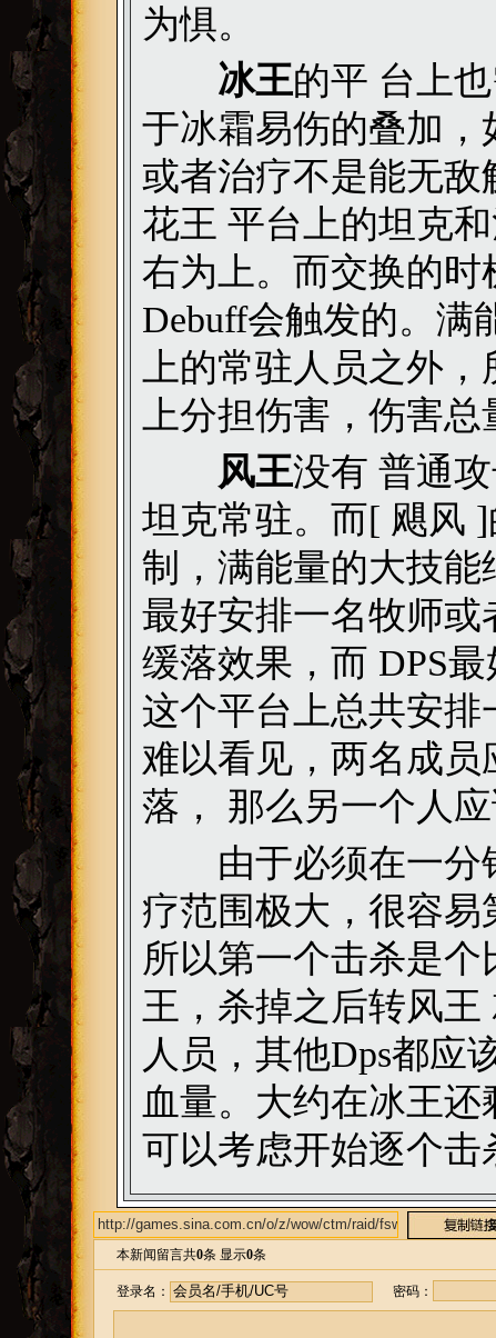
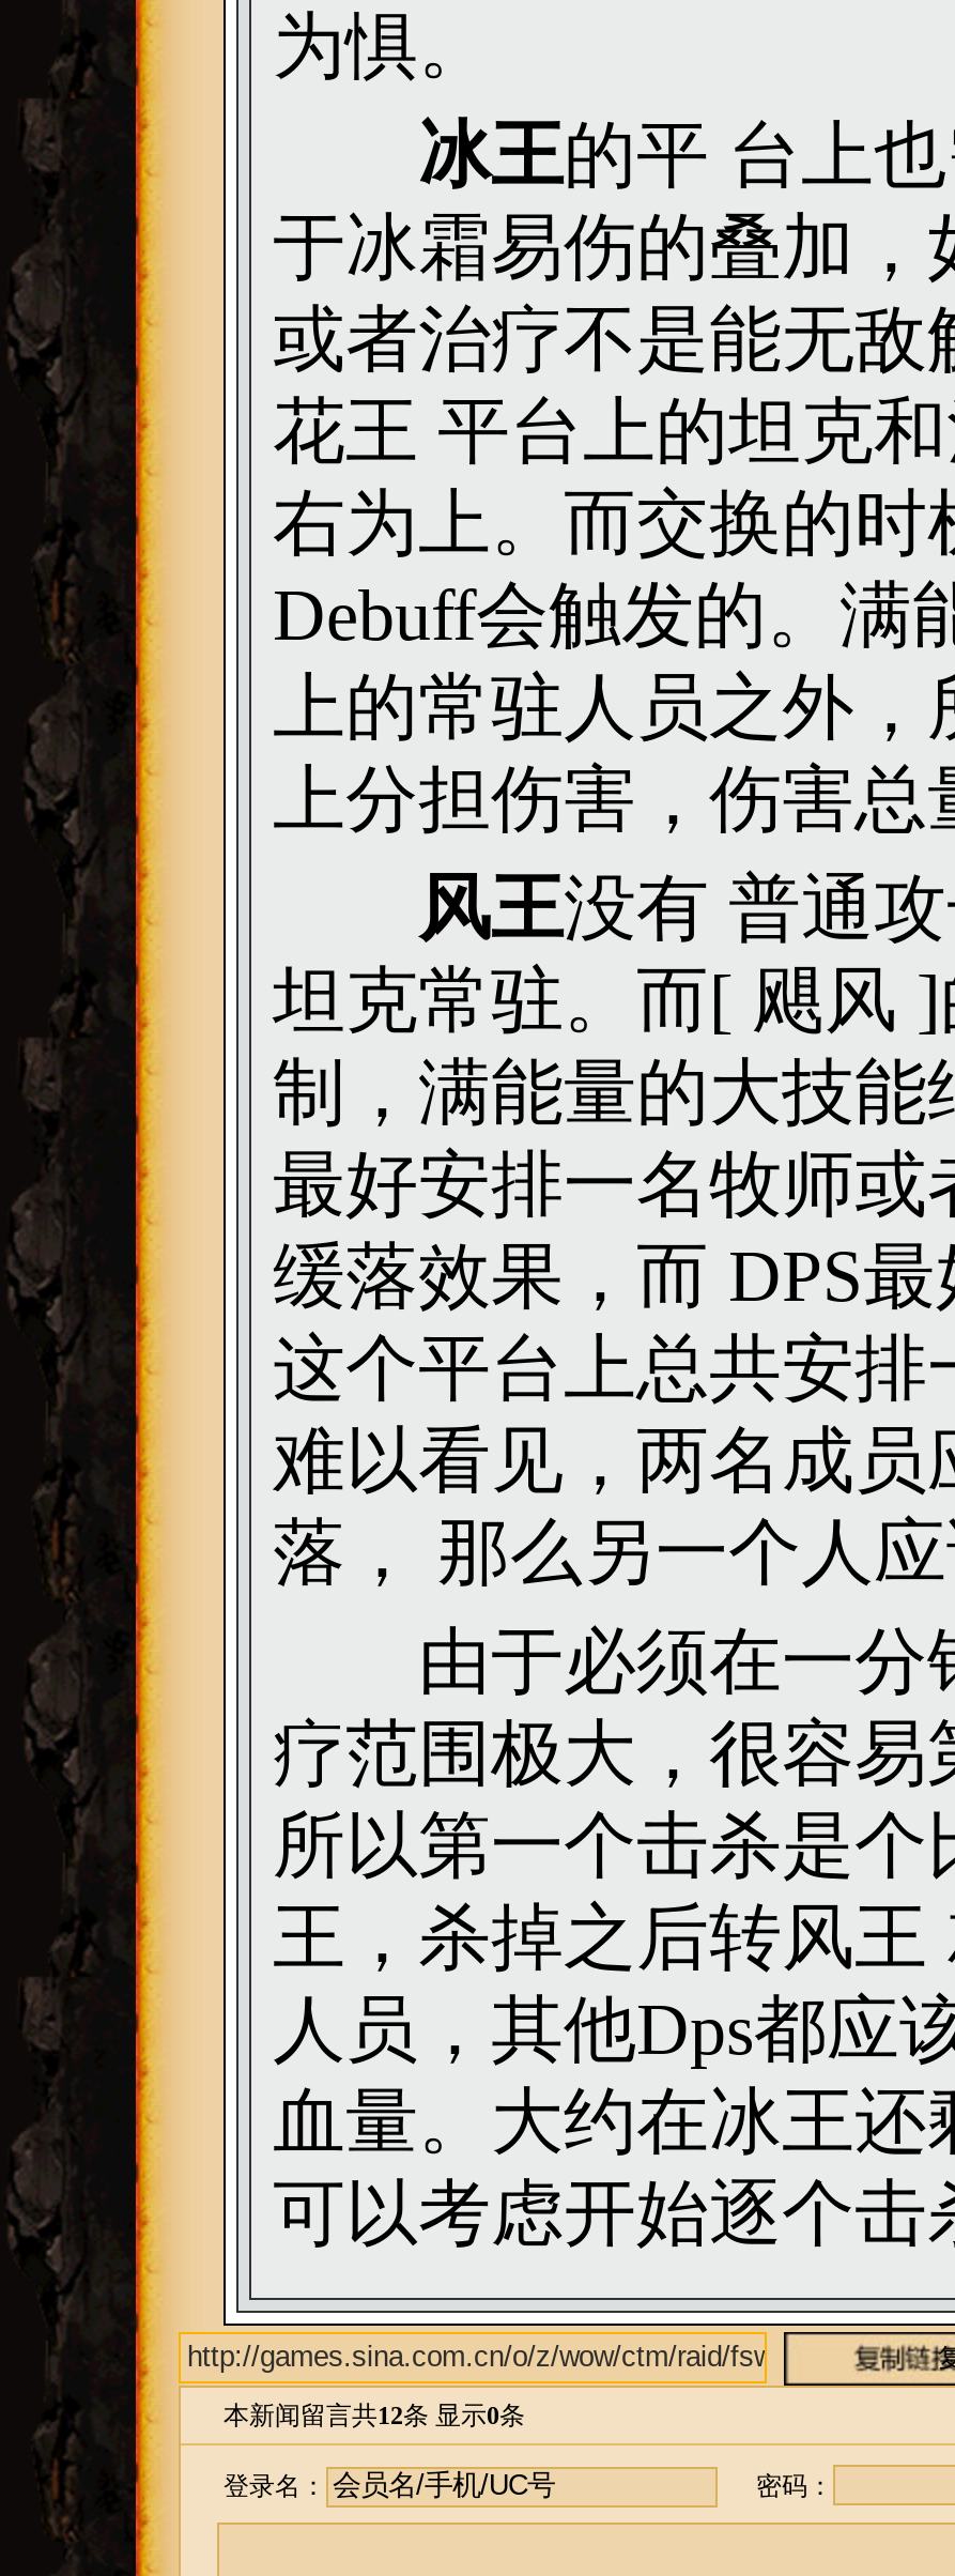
[117,1247,266,1262] 本新闻留言共0条 显示0条 -> [224,2401,525,2431] 本新闻留言共12条 显示0条

